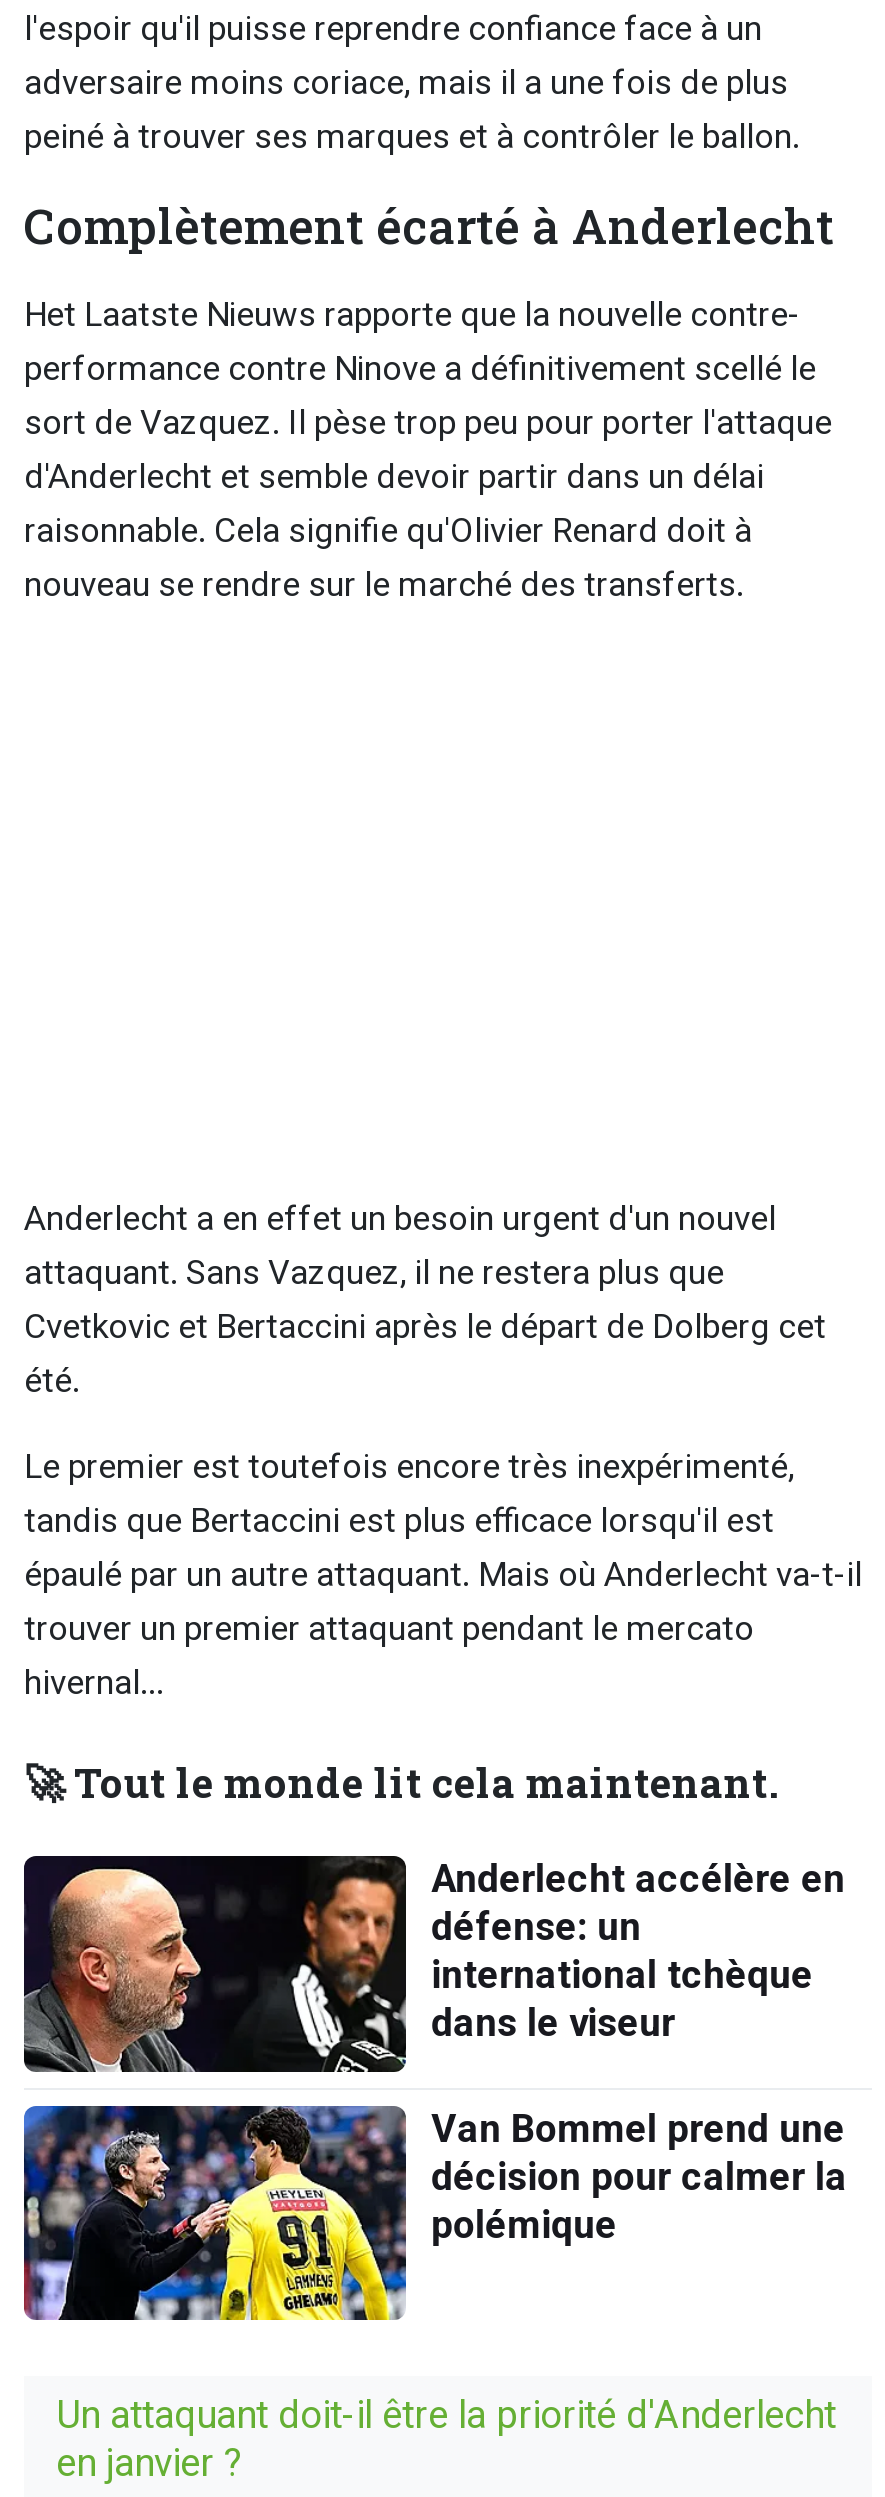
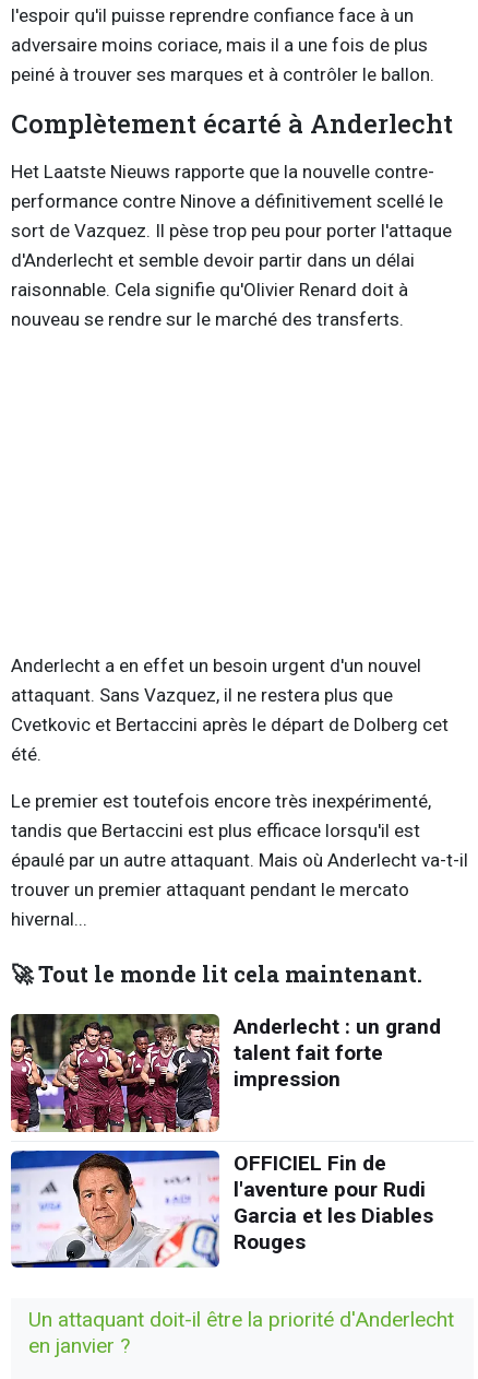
[22,1854,845,2074] [image] | Anderlecht accélère en | défense: un | international tchèque | dans le viseur -> [10,1013,440,1133] [image] | Anderlecht : un grand | talent fait forte | impression
[22,2104,847,2322] [image] | Van Bommel prend une | décision pour calmer la | polémique -> [11,1150,433,1269] [image] | OFFICIEL Fin de | l'aventure pour Rudi | Garcia et les Diables | Rouges

